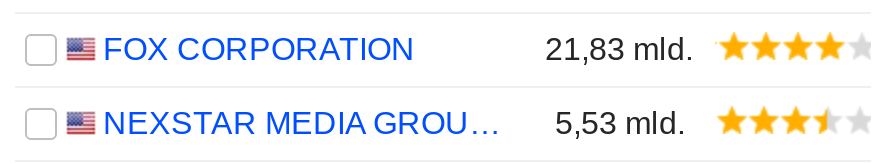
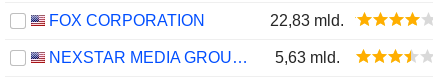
[545,32,693,66] 21,83 mld. -> [270,12,344,29] 22,83 mld.
[555,106,685,140] 5,53 mld. -> [275,49,340,66] 5,63 mld.

